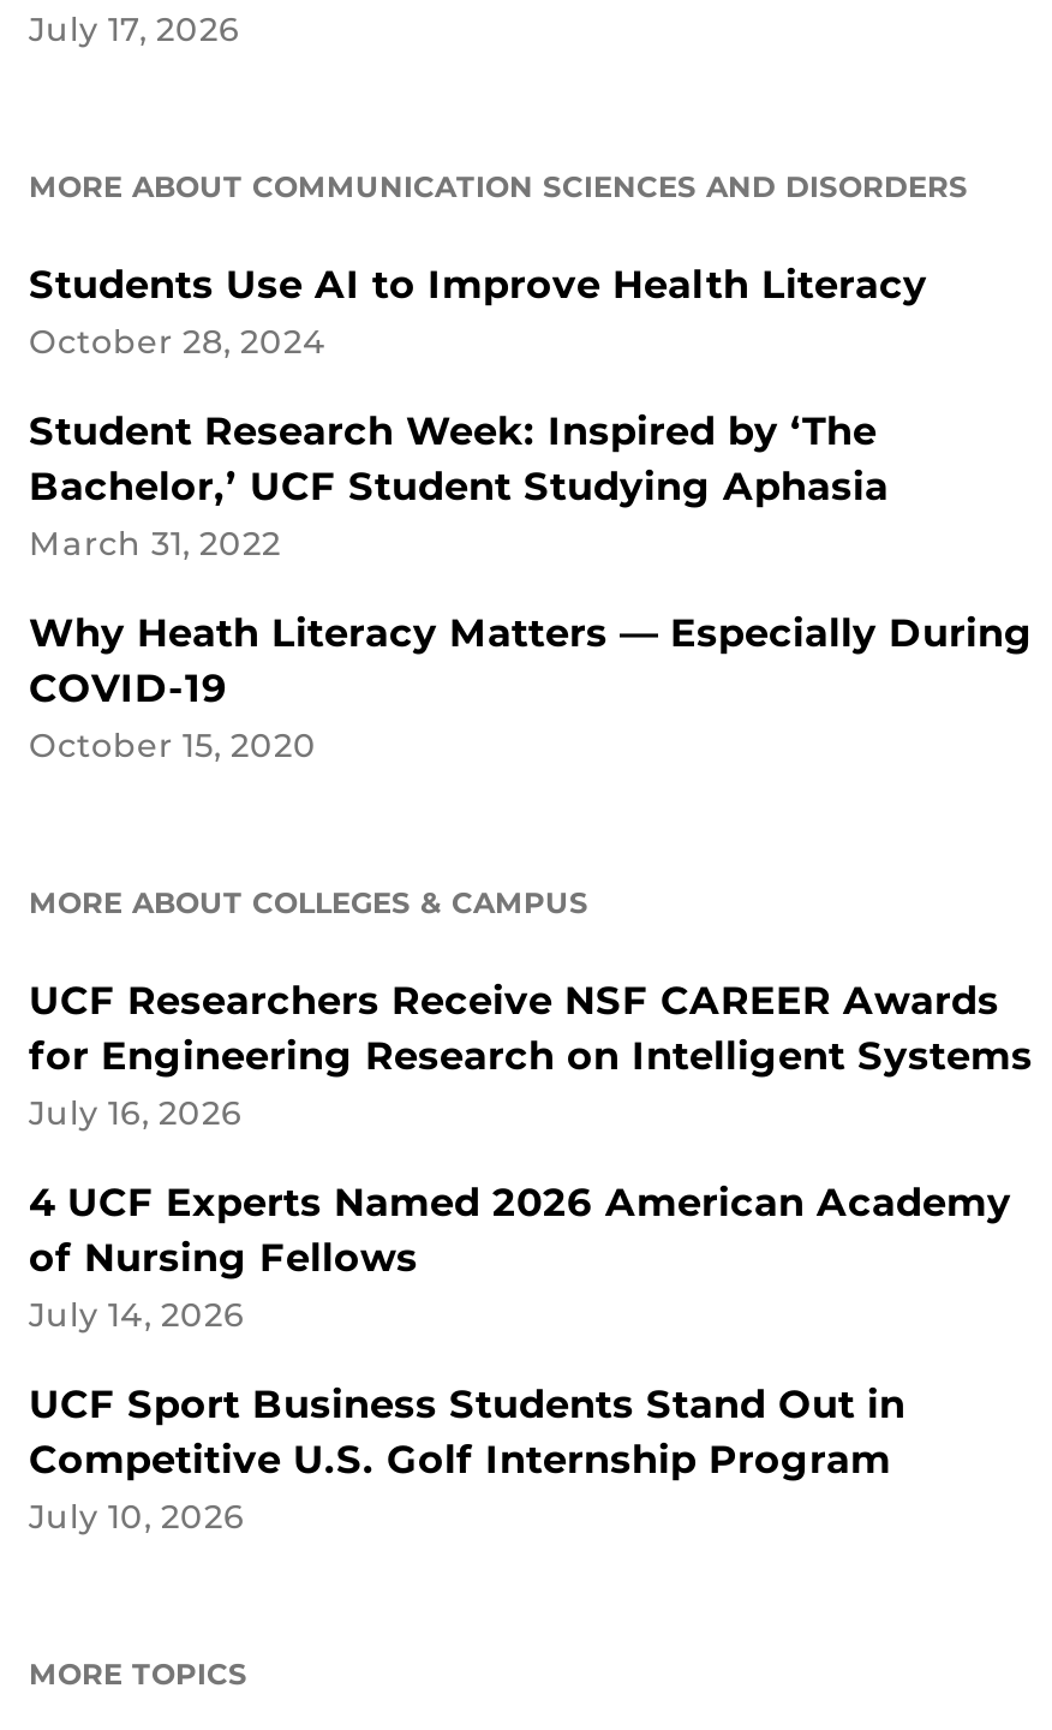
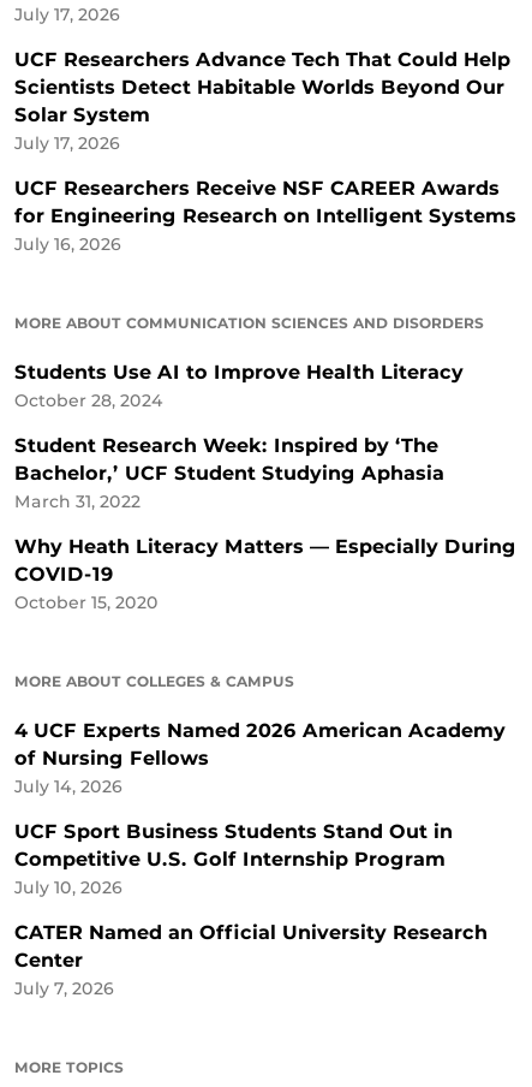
none -> [14,49,510,153] UCF Researchers Advance Tech That Could Help | Scientists Detect Habitable Worlds Beyond Our | Solar System | July 17, 2026
moved [29,979,1033,1133] -> [14,177,516,254]: UCF Researchers Receive NSF CAREER Awards | for Engineering Research on Intelligent Systems | July 16, 2026
none -> [14,922,488,999] CATER Named an Official University Research | Center | July 7, 2026

